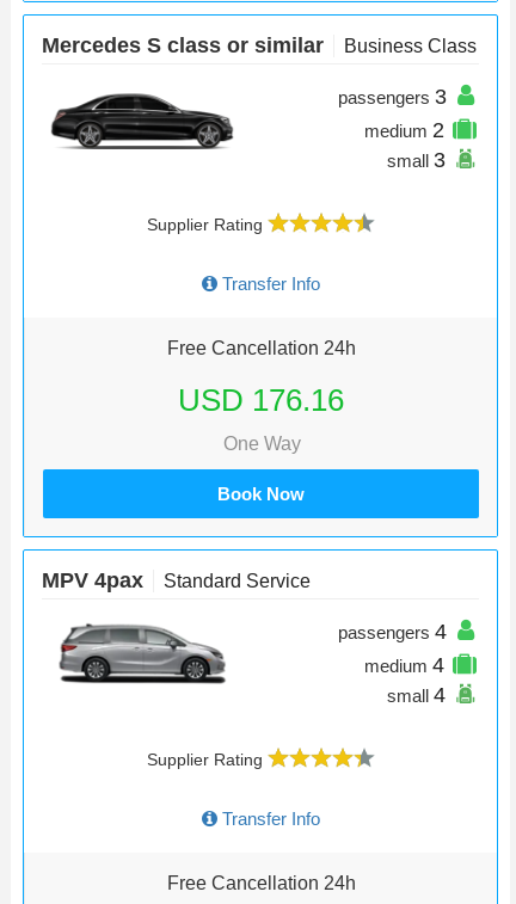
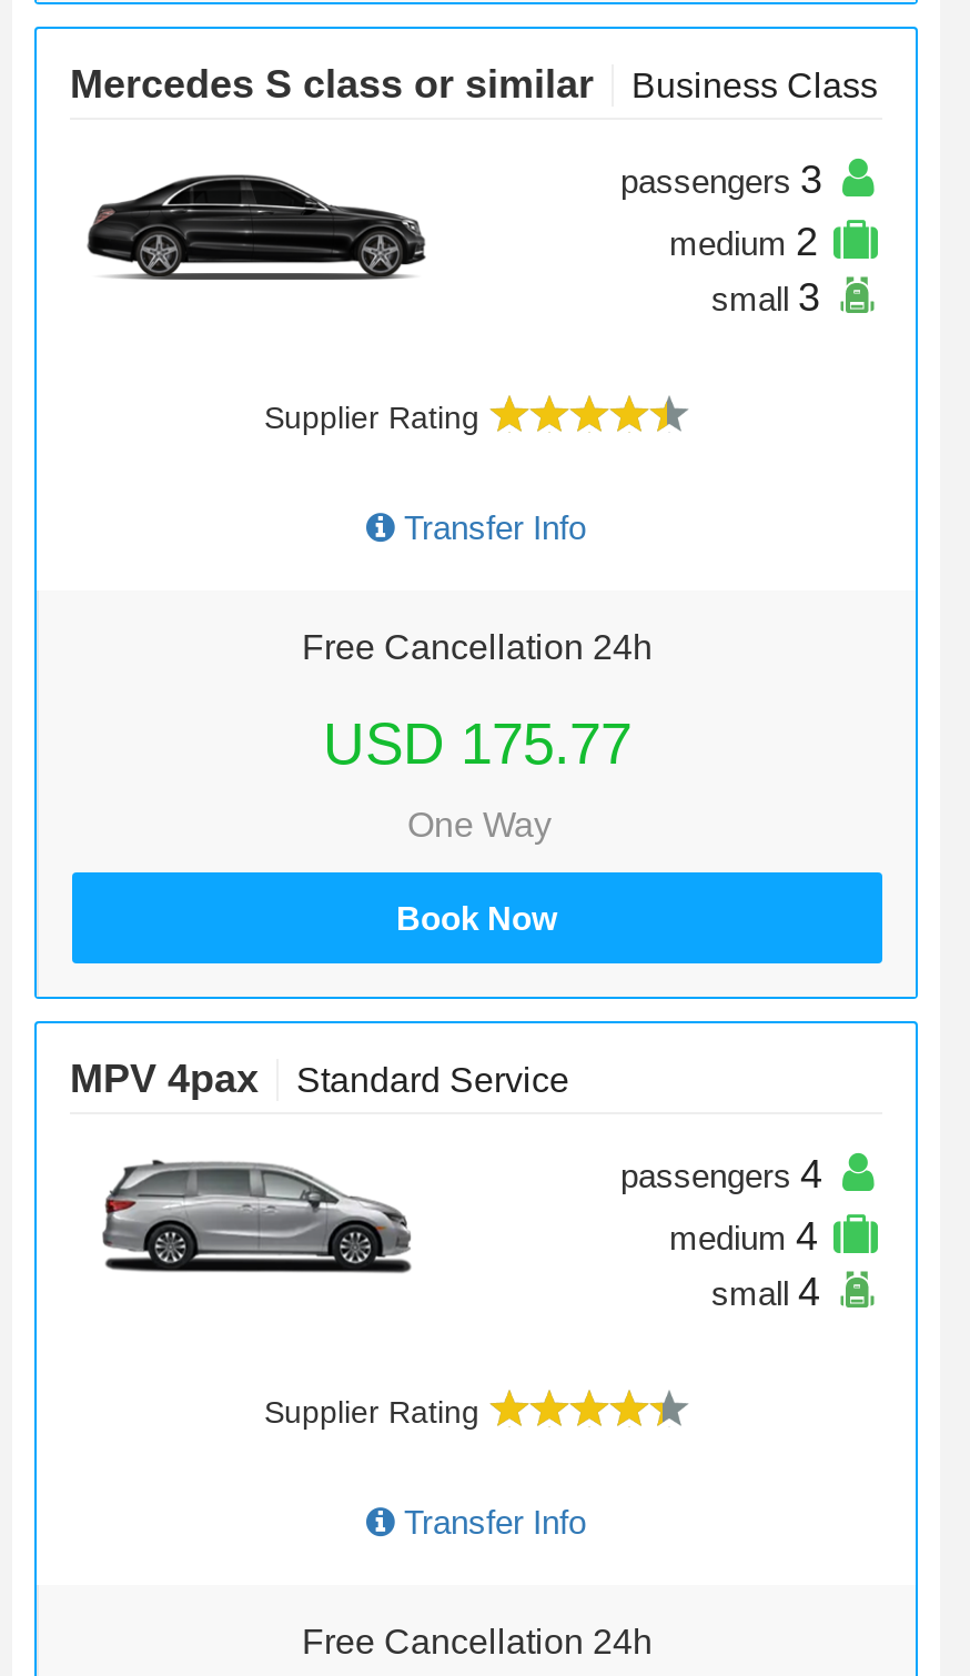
[178,382,344,418] USD 176.16 -> [323,711,631,777] USD 175.77

